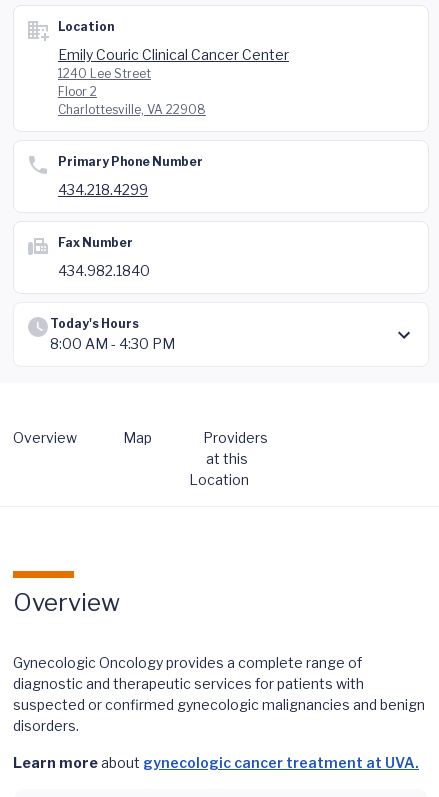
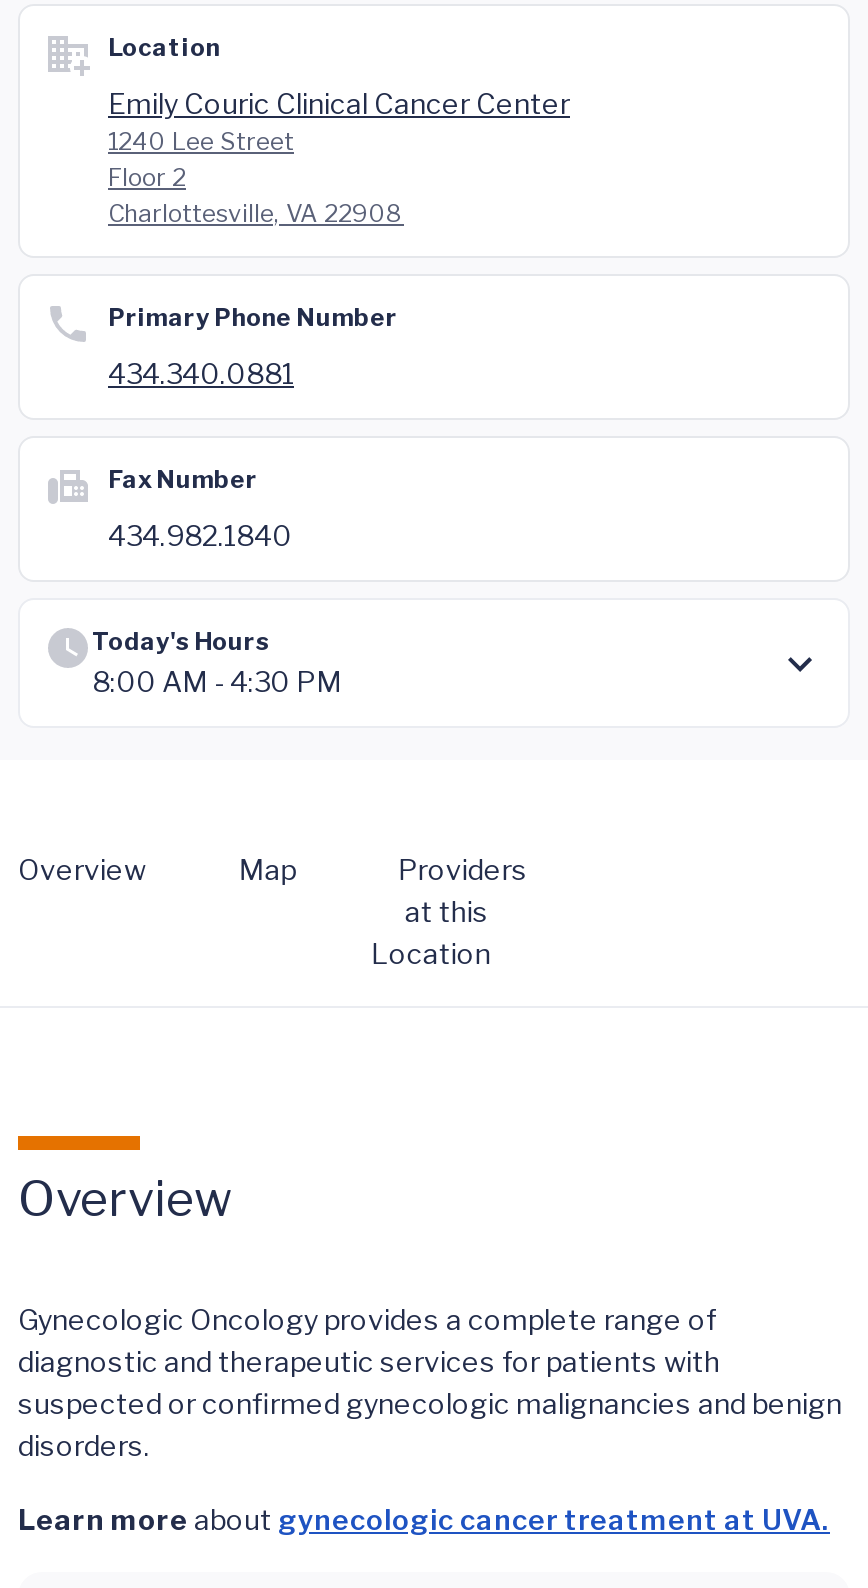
[58,181,148,198] 434.218.4299 -> [108,356,294,390] 434.340.0881

